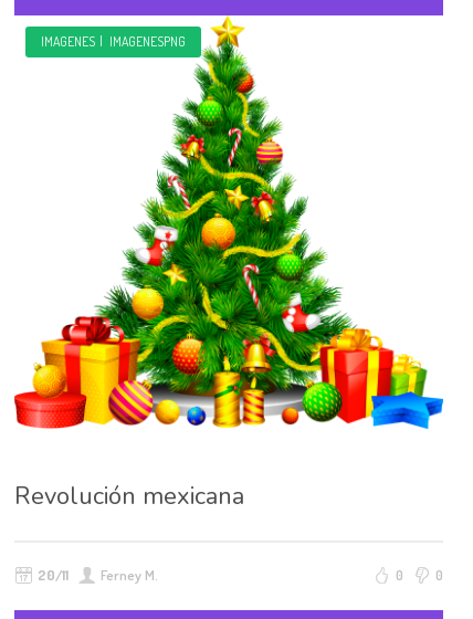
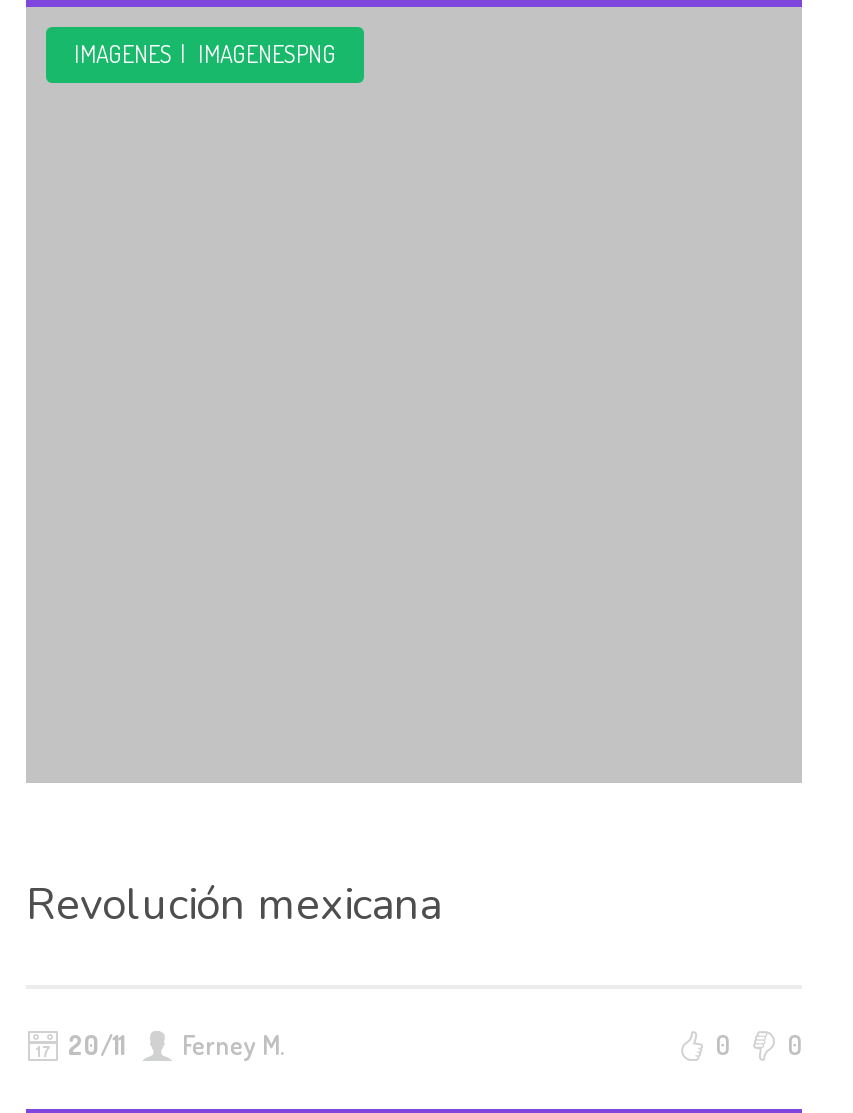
[13,15,444,430] [image] -> none

